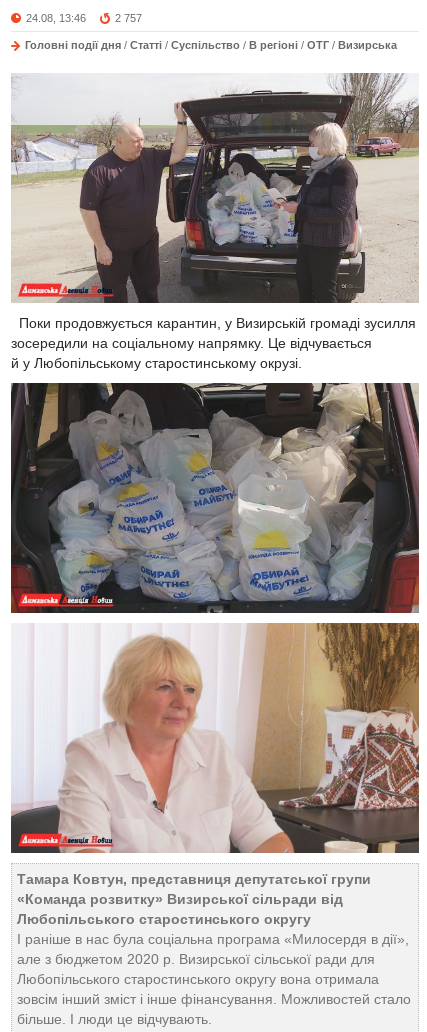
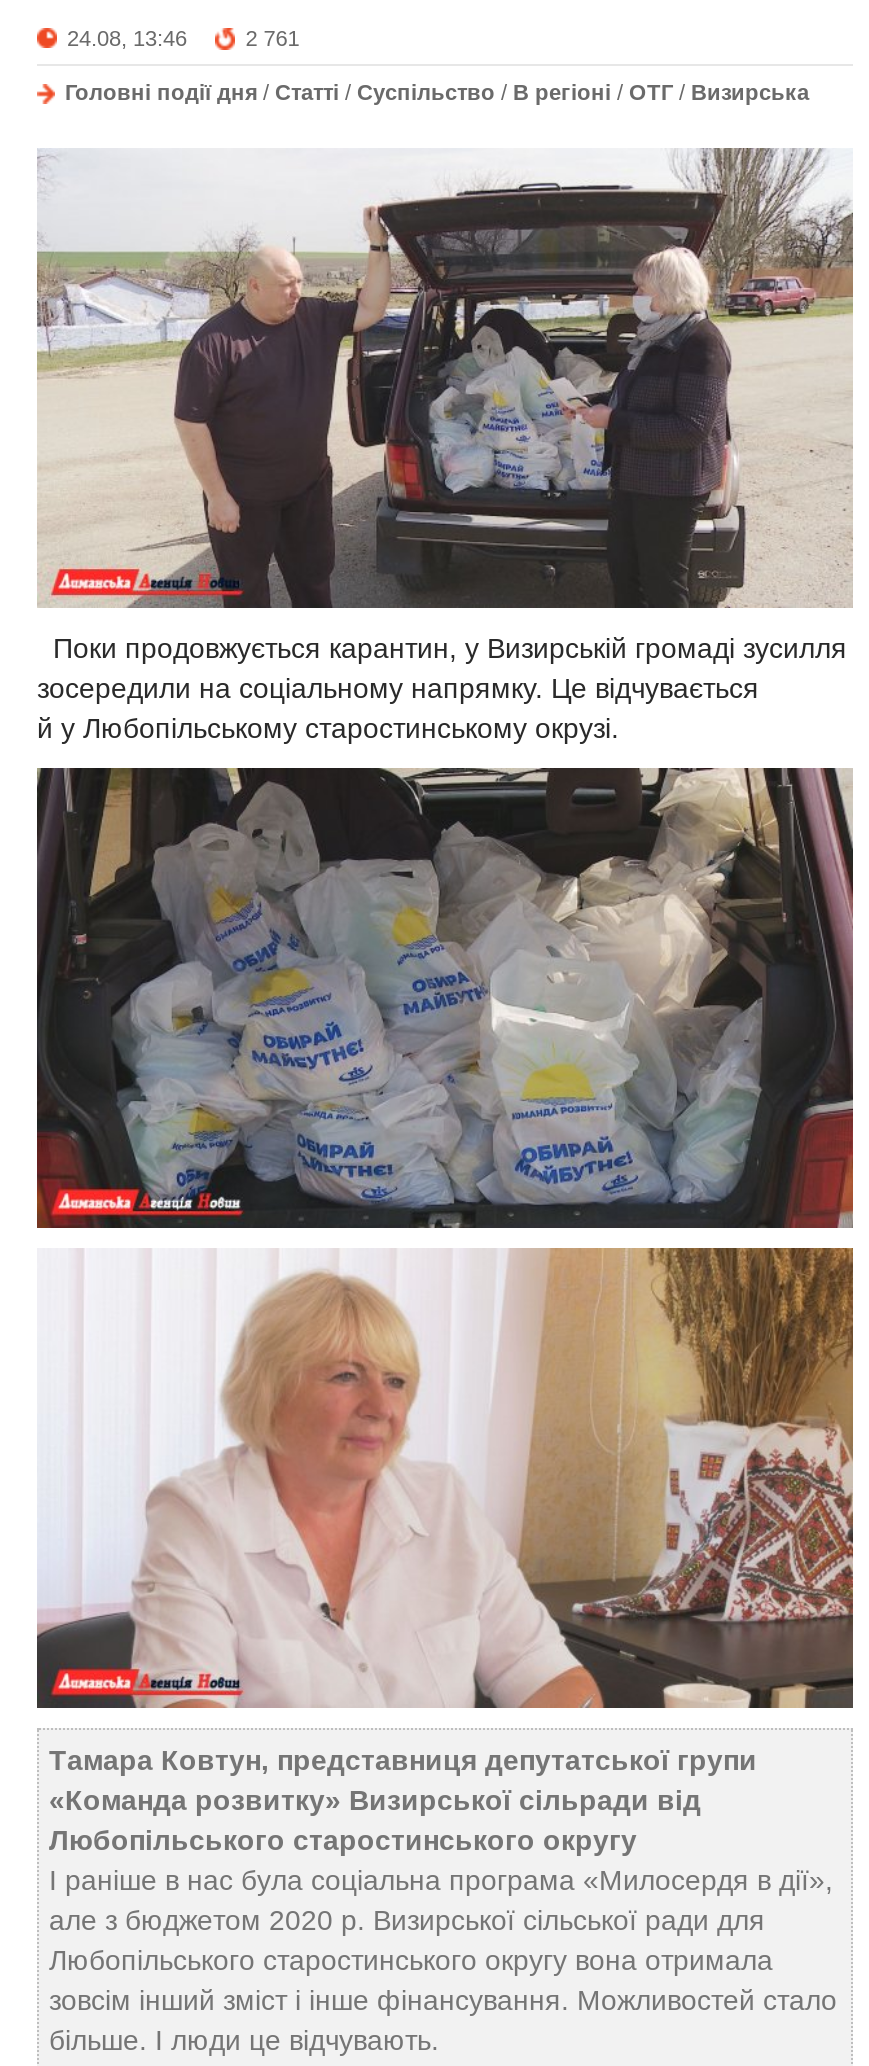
[115,12,142,24] 2 757 -> [245,26,299,50] 2 761

